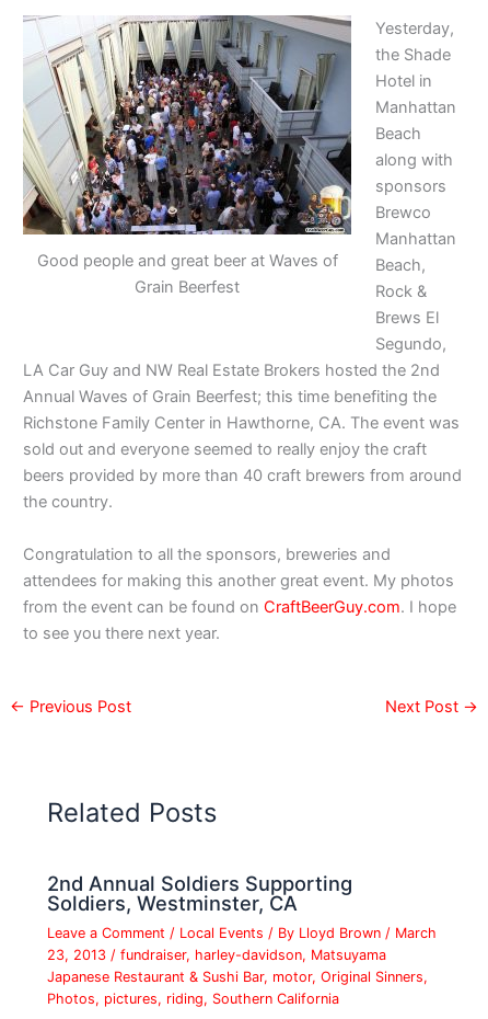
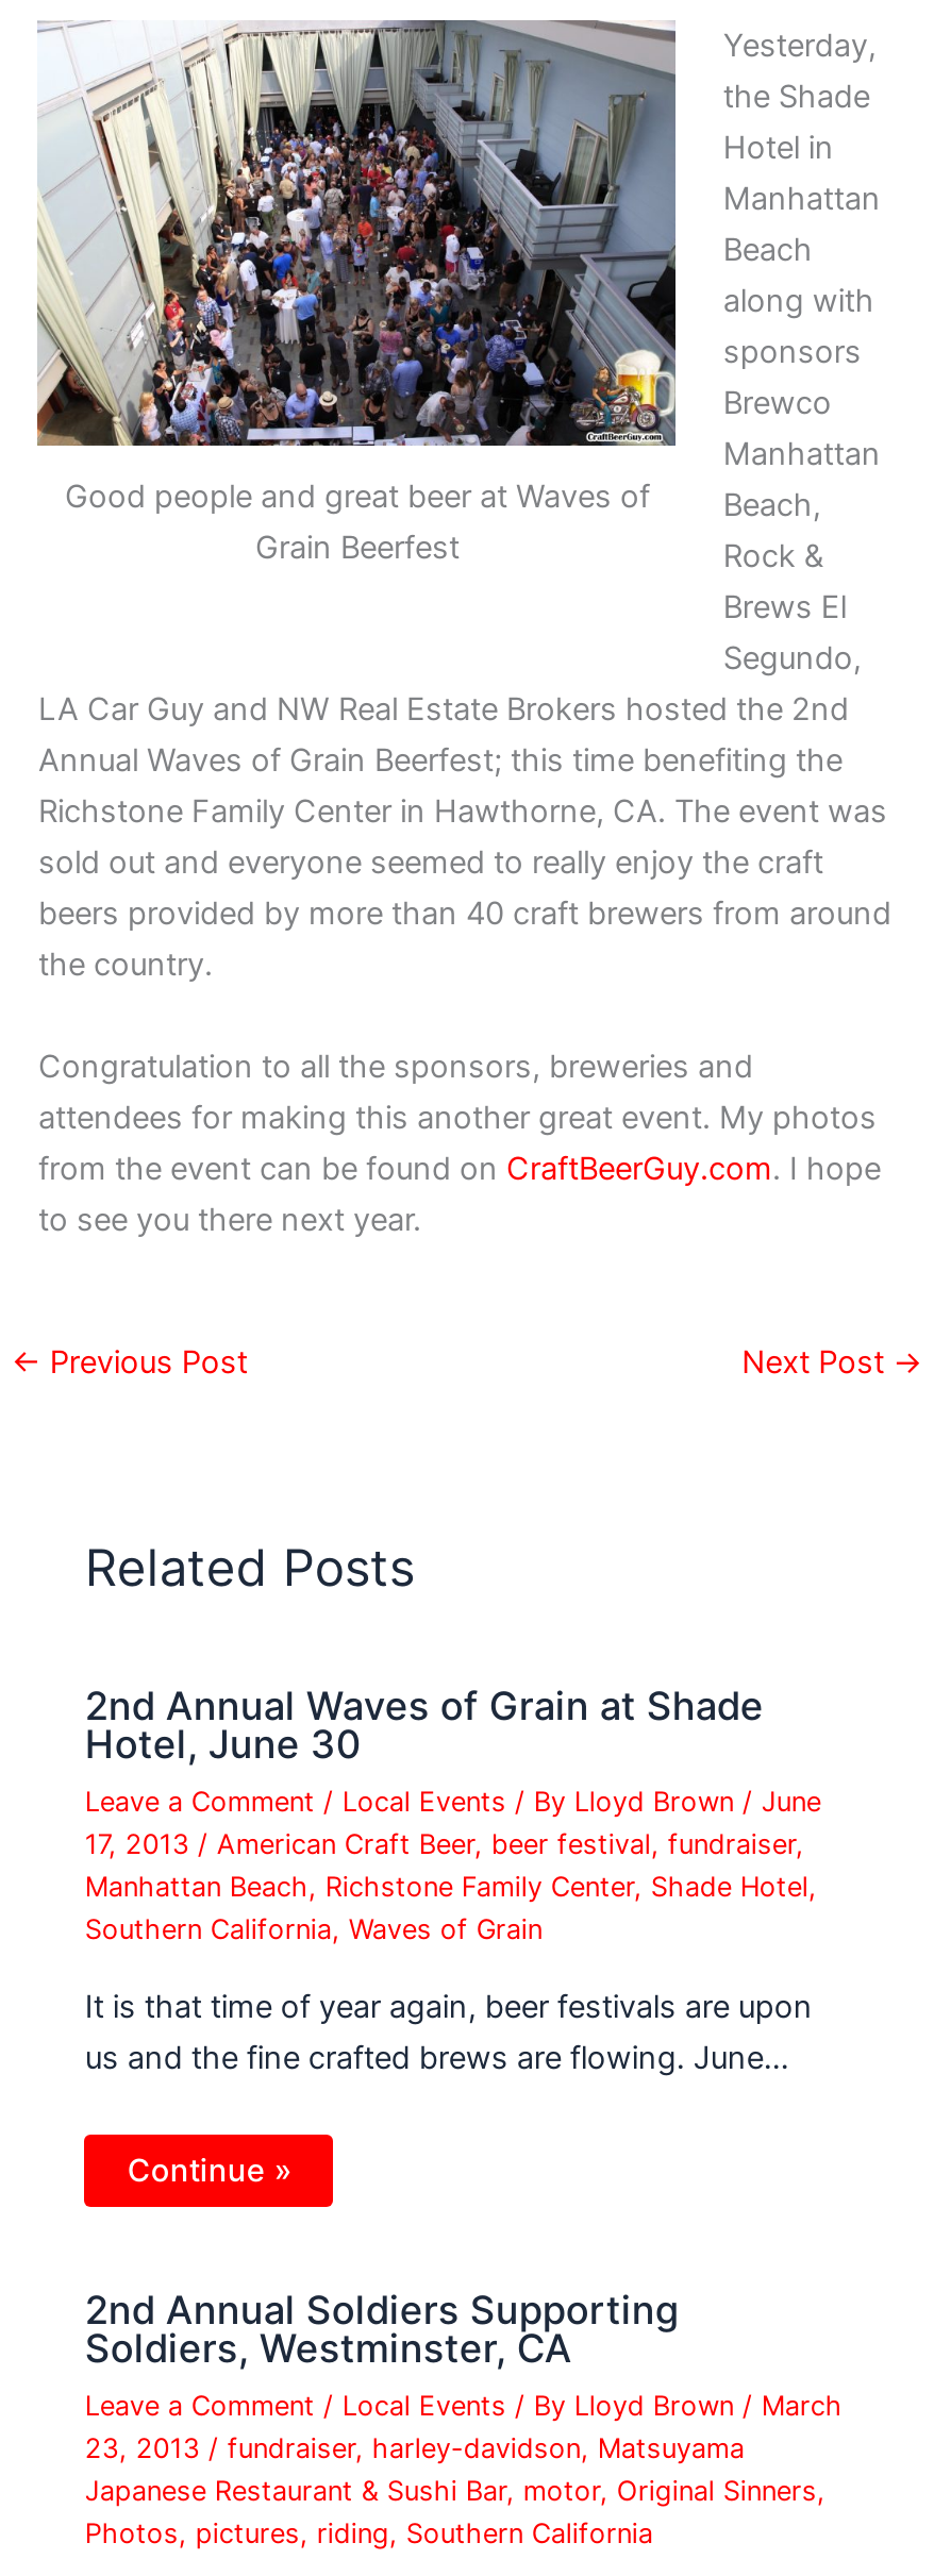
none -> [85,1680,821,2189] 2nd Annual Waves of Grain at Shade | Hotel, June 30 | Leave a Comment / Local Events / By Lloyd Brown / June | 17, 2013 / American Craft Beer, beer festival, fundraiser, | Manhattan Beach, Richstone Family Center, Shade Hotel, | Southern California, Waves of Grain | It is that time of year again, beer festivals are upon | us and the fine crafted brews are flowing. June… | Continue »

